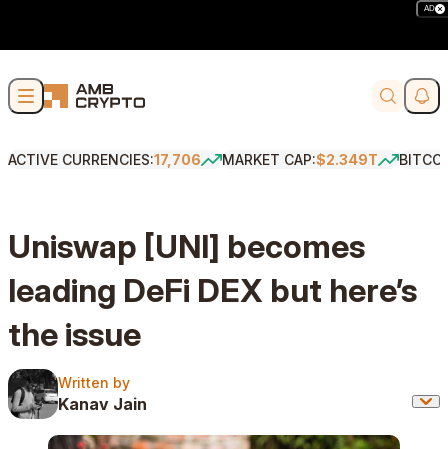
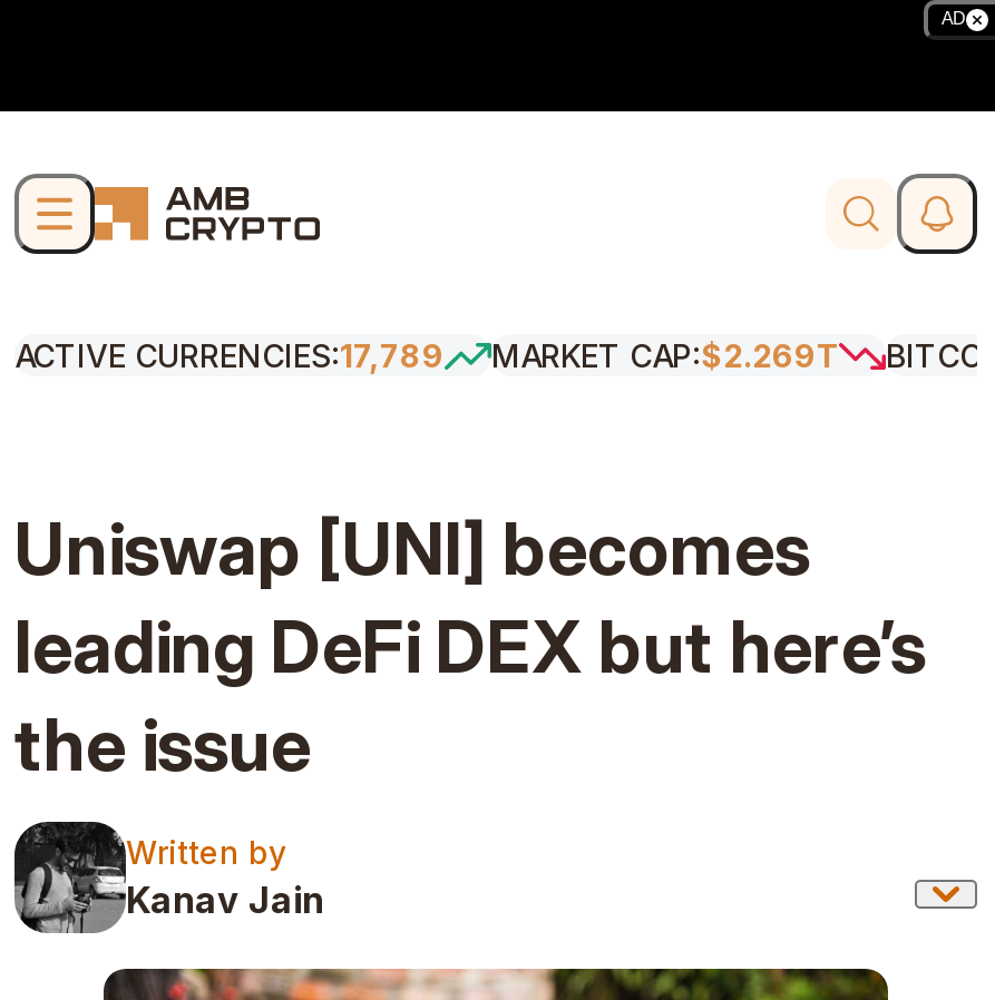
[8,151,201,168] ACTIVE CURRENCIES:17,706 -> [14,336,445,374] ACTIVE CURRENCIES:17,789
[222,151,378,168] MARKET CAP:$2.349T -> [491,336,839,374] MARKET CAP:$2.269T

